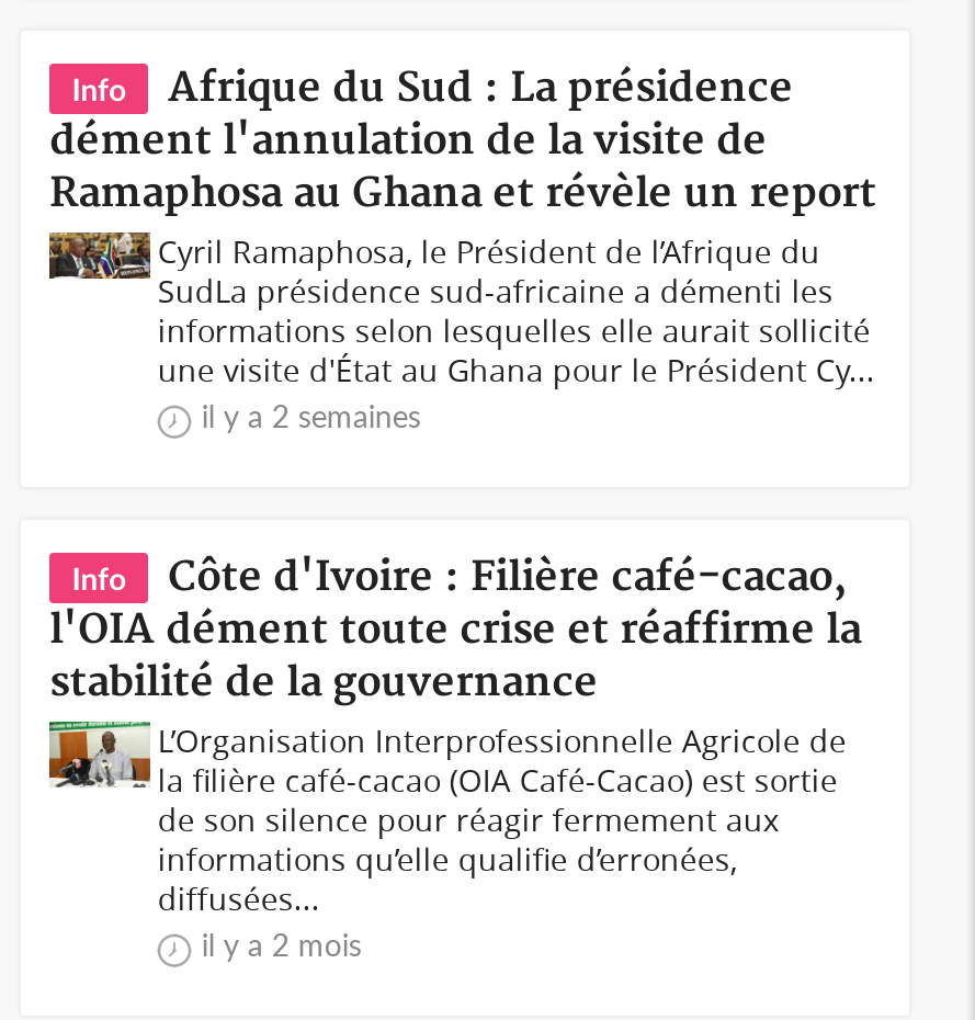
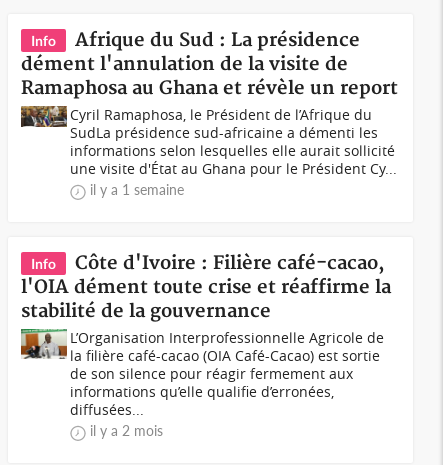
[201,397,421,434] il y a 2 semaines -> [90,181,184,198] il y a 1 semaine

